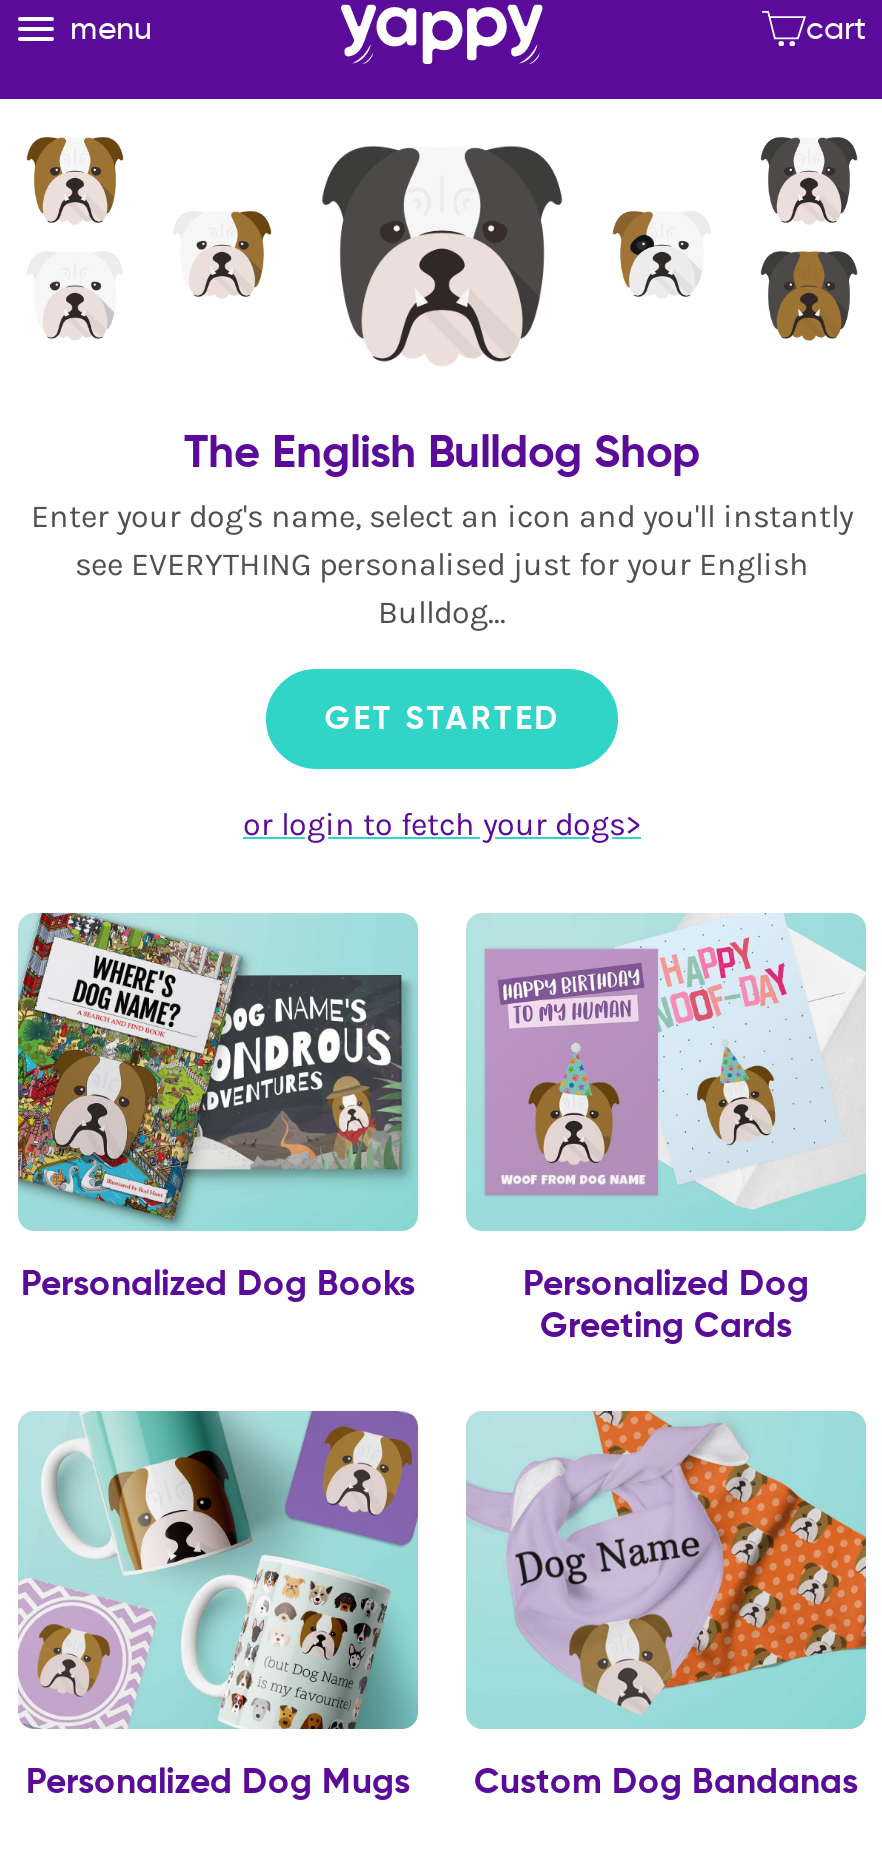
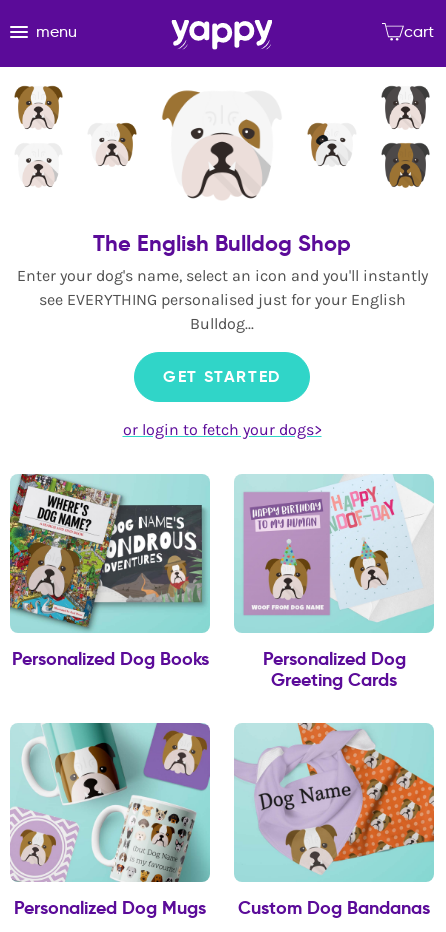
[322,145,422,339] [image] -> [162,90,210,185] [image]
[462,145,564,337] [image] -> [234,91,282,185] [image]

